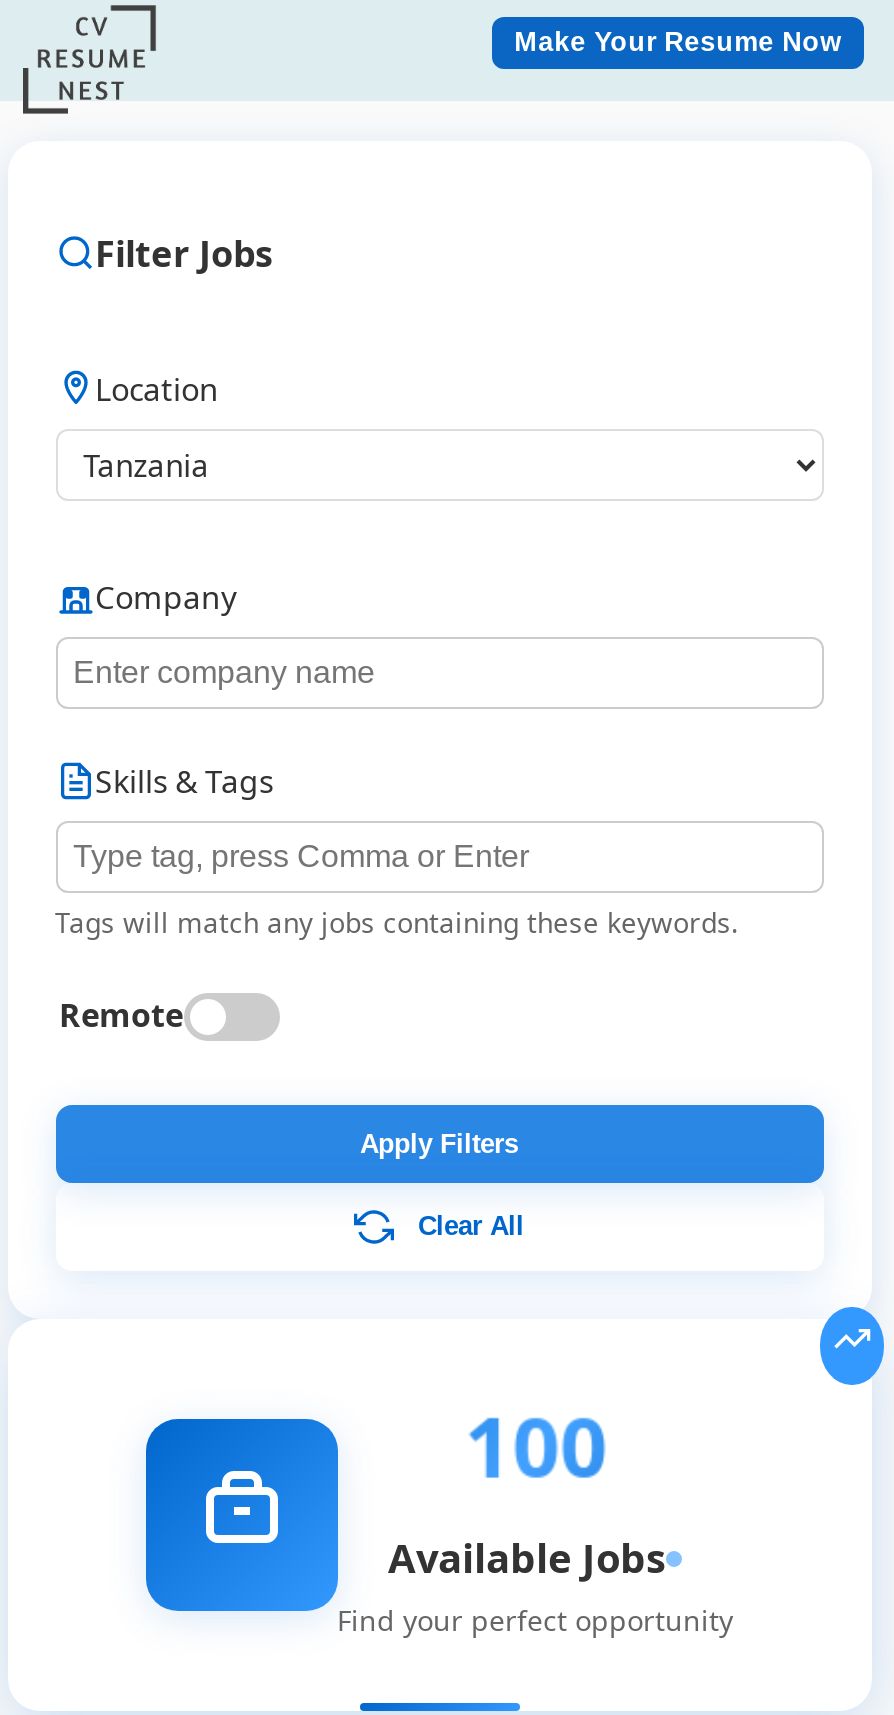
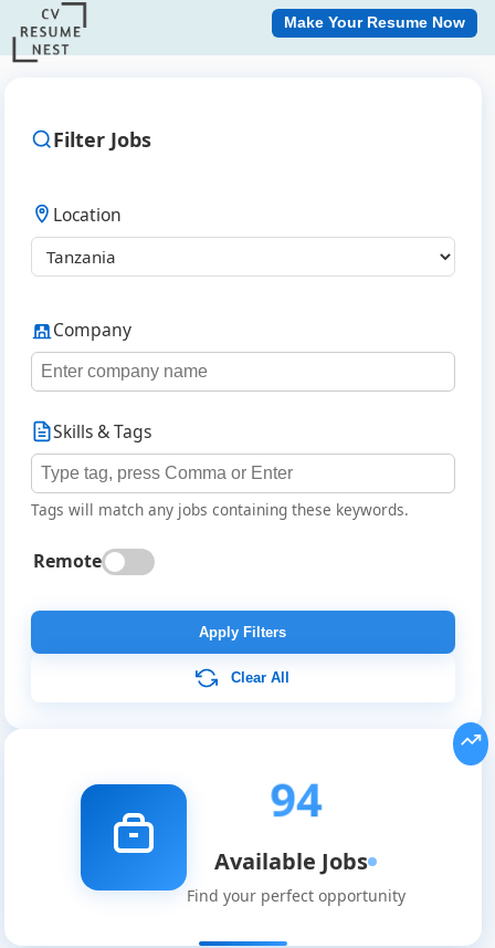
[466,1392,604,1502] 100 -> [269,768,322,832] 94

